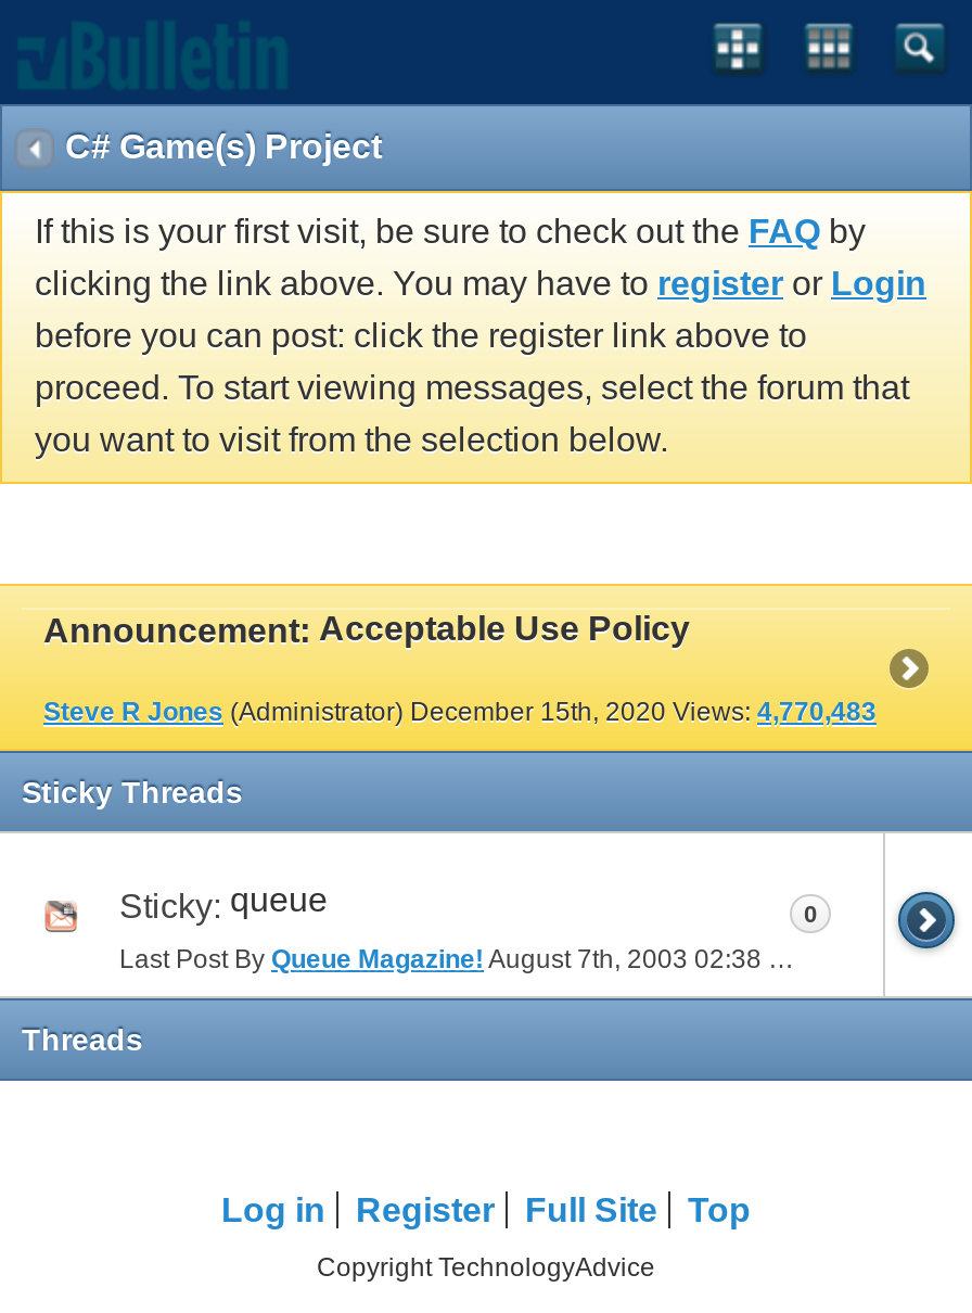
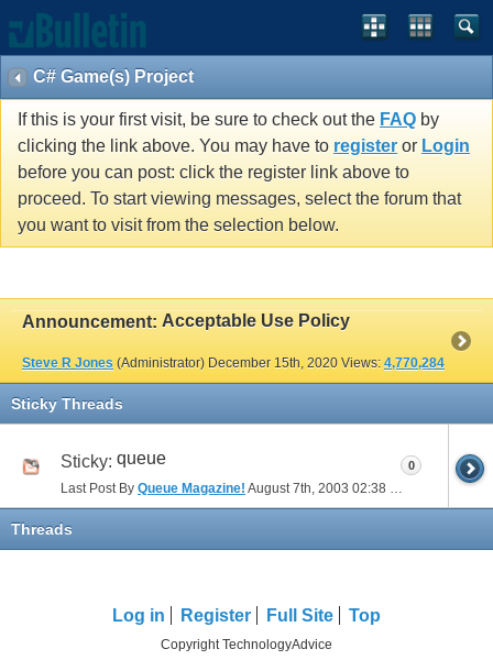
[43,696,877,727] Steve R Jones (Administrator) December 15th, 2020 Views: 4,770,483 -> [22,355,445,370] Steve R Jones (Administrator) December 15th, 2020 Views: 4,770,284

